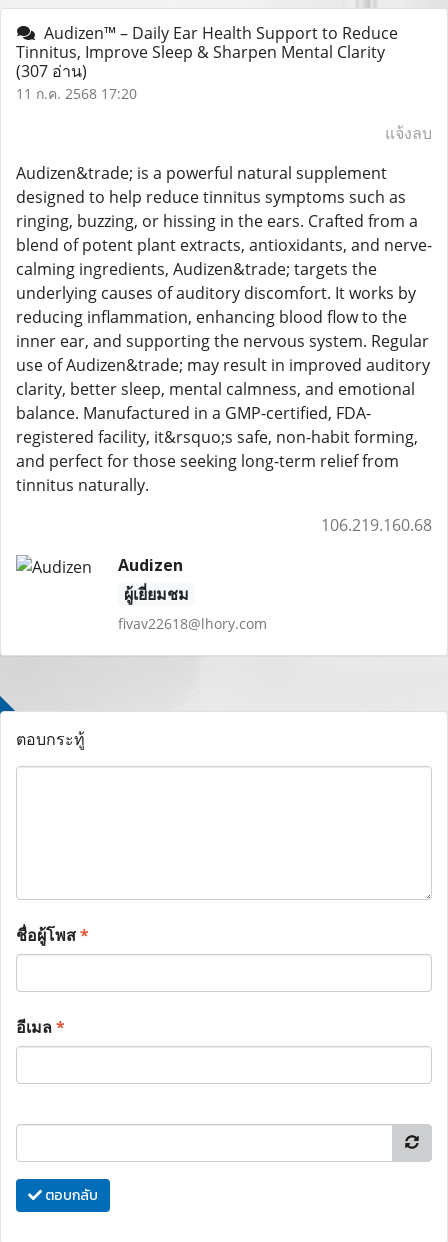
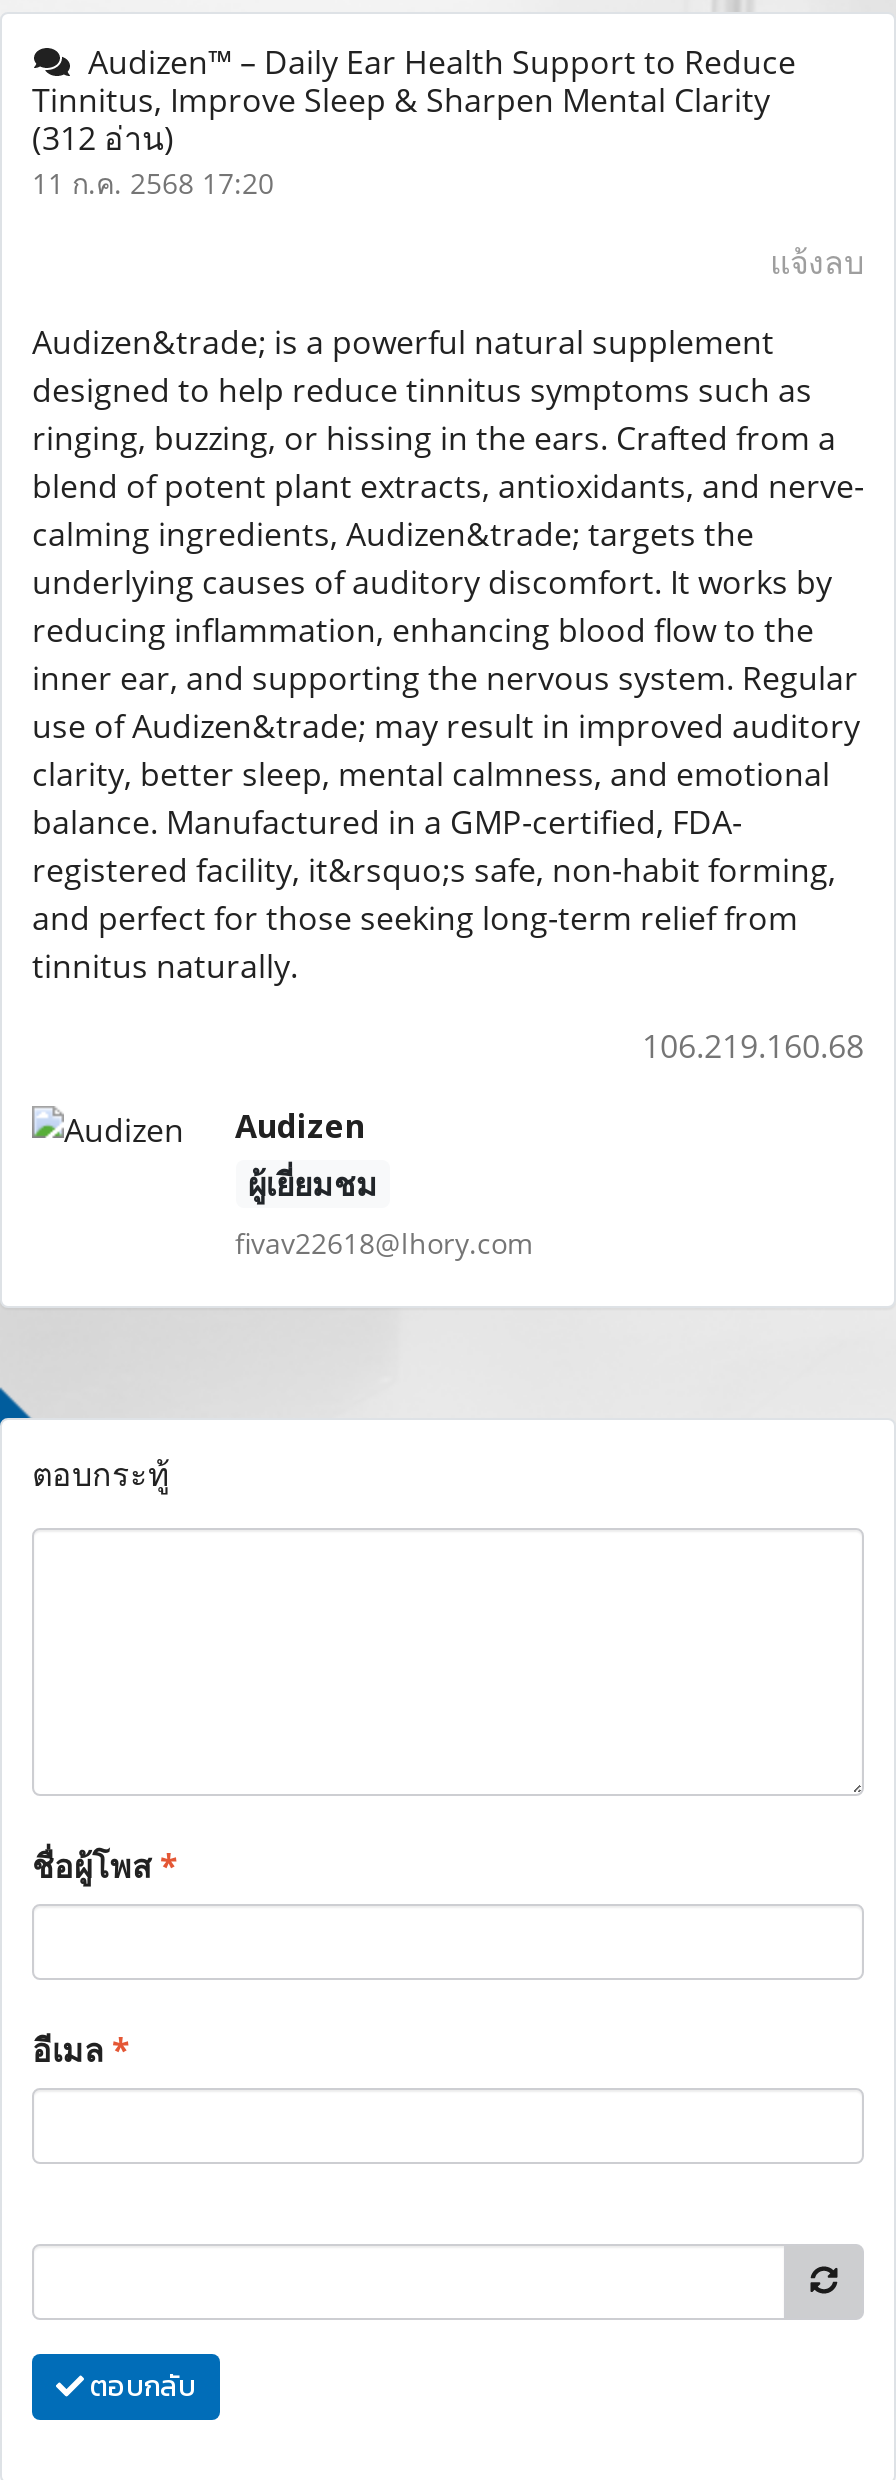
[16,60,87,82] (307 อ่าน) -> [32,116,174,160] (312 อ่าน)

